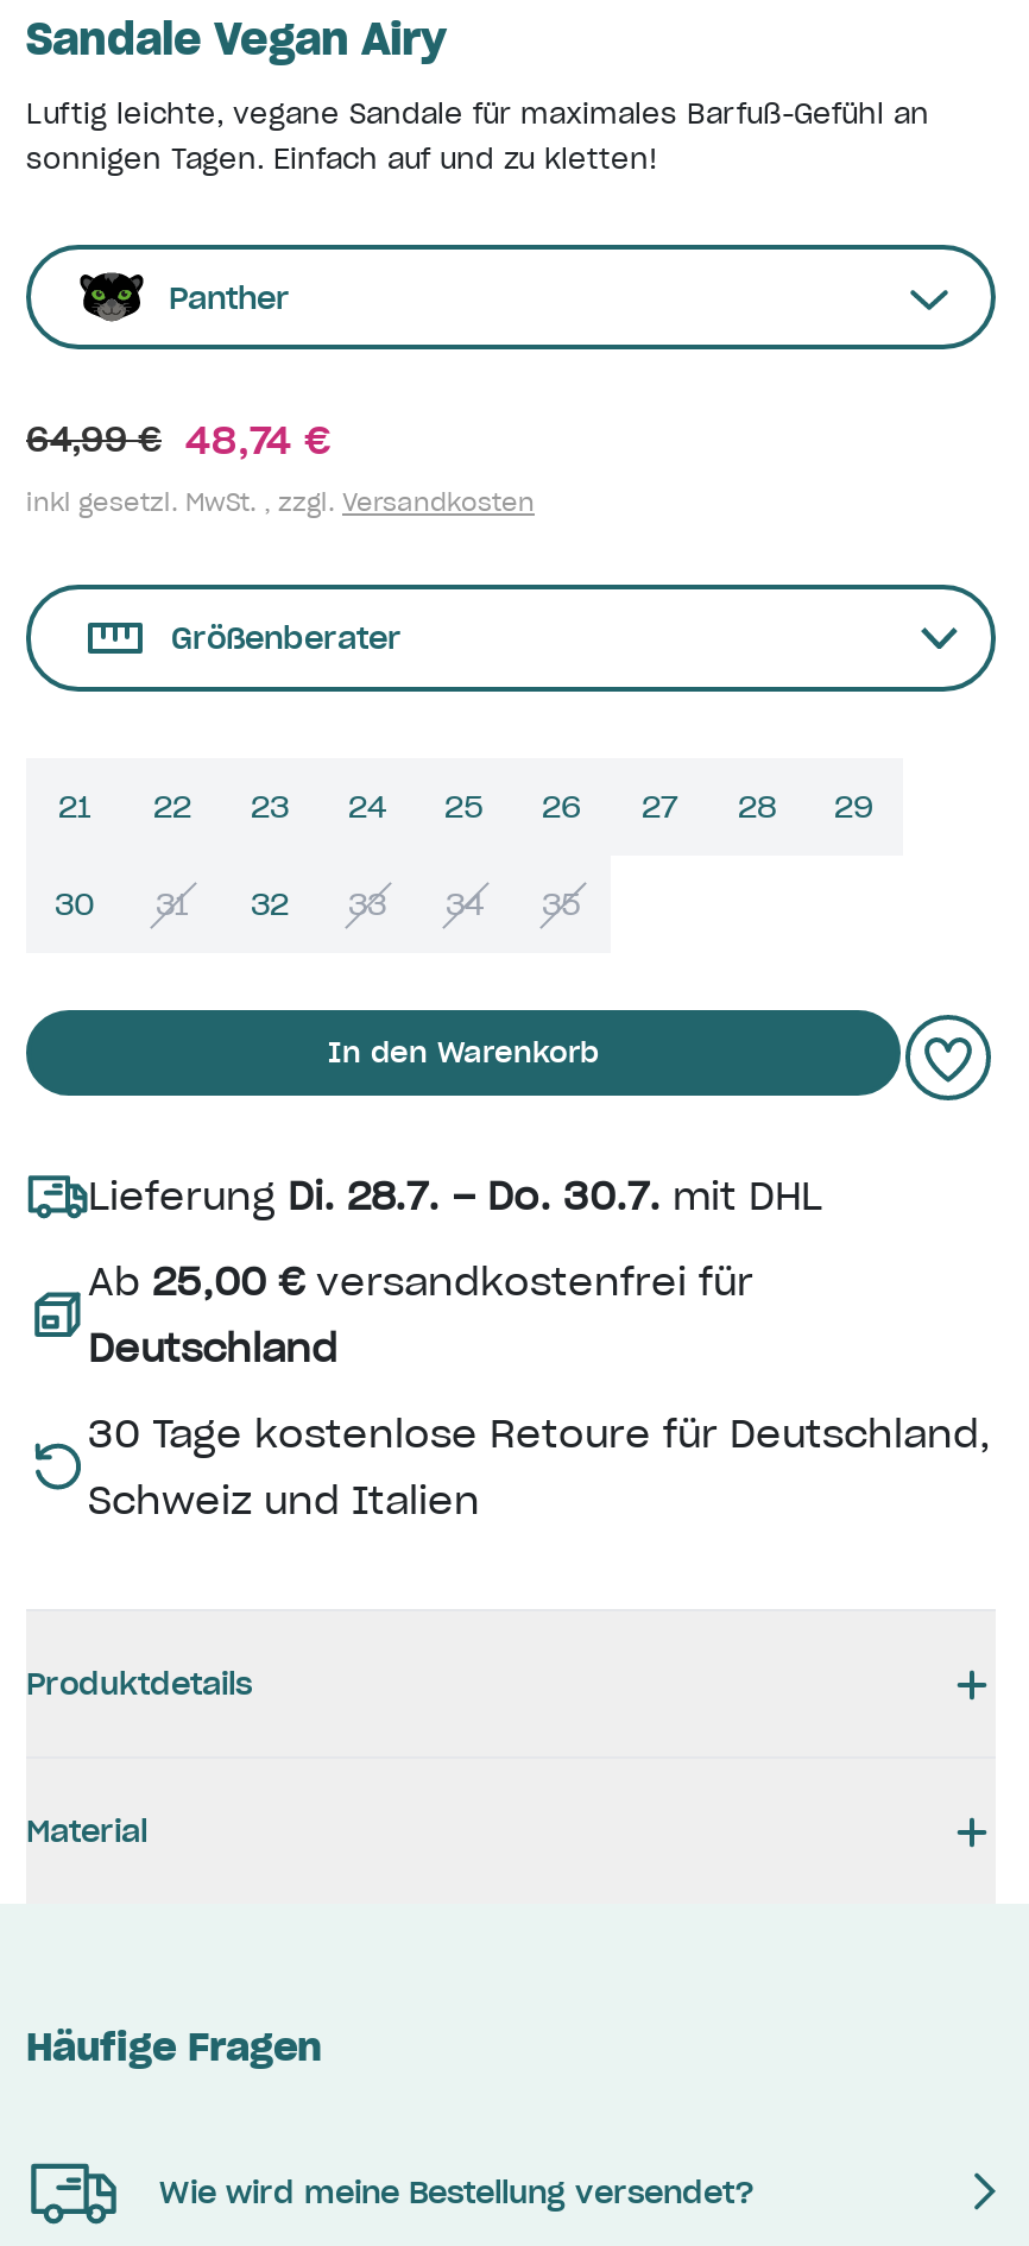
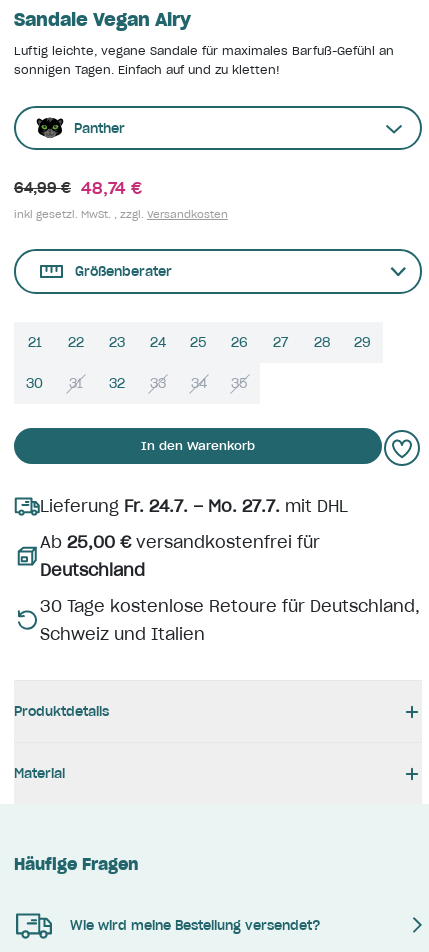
[88,1172,822,1219] Lieferung Di. 28.7. – Do. 30.7. mit DHL -> [40,496,348,516] Lieferung Fr. 24.7. – Mo. 27.7. mit DHL

